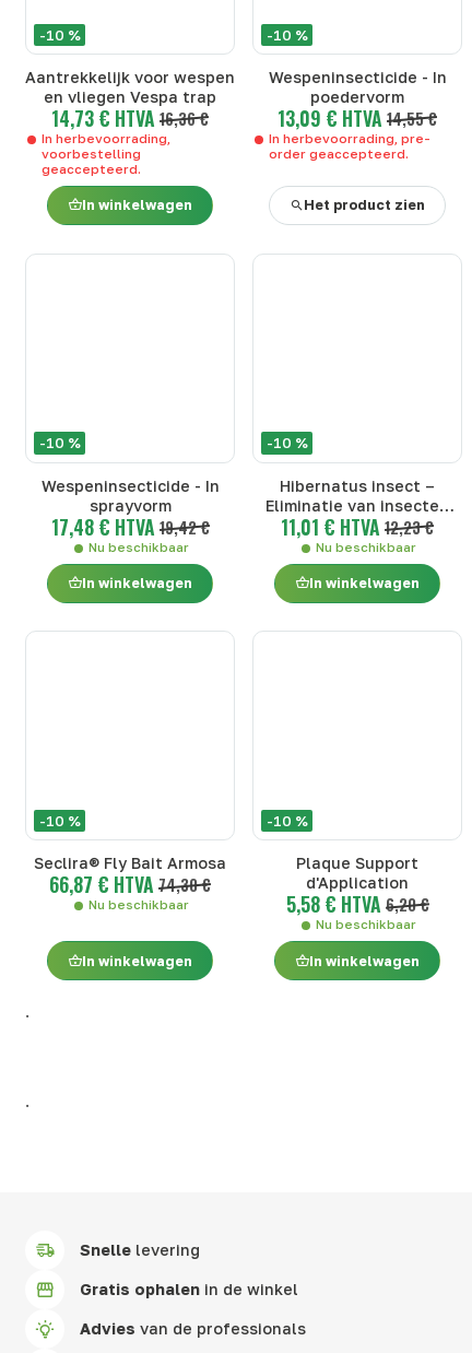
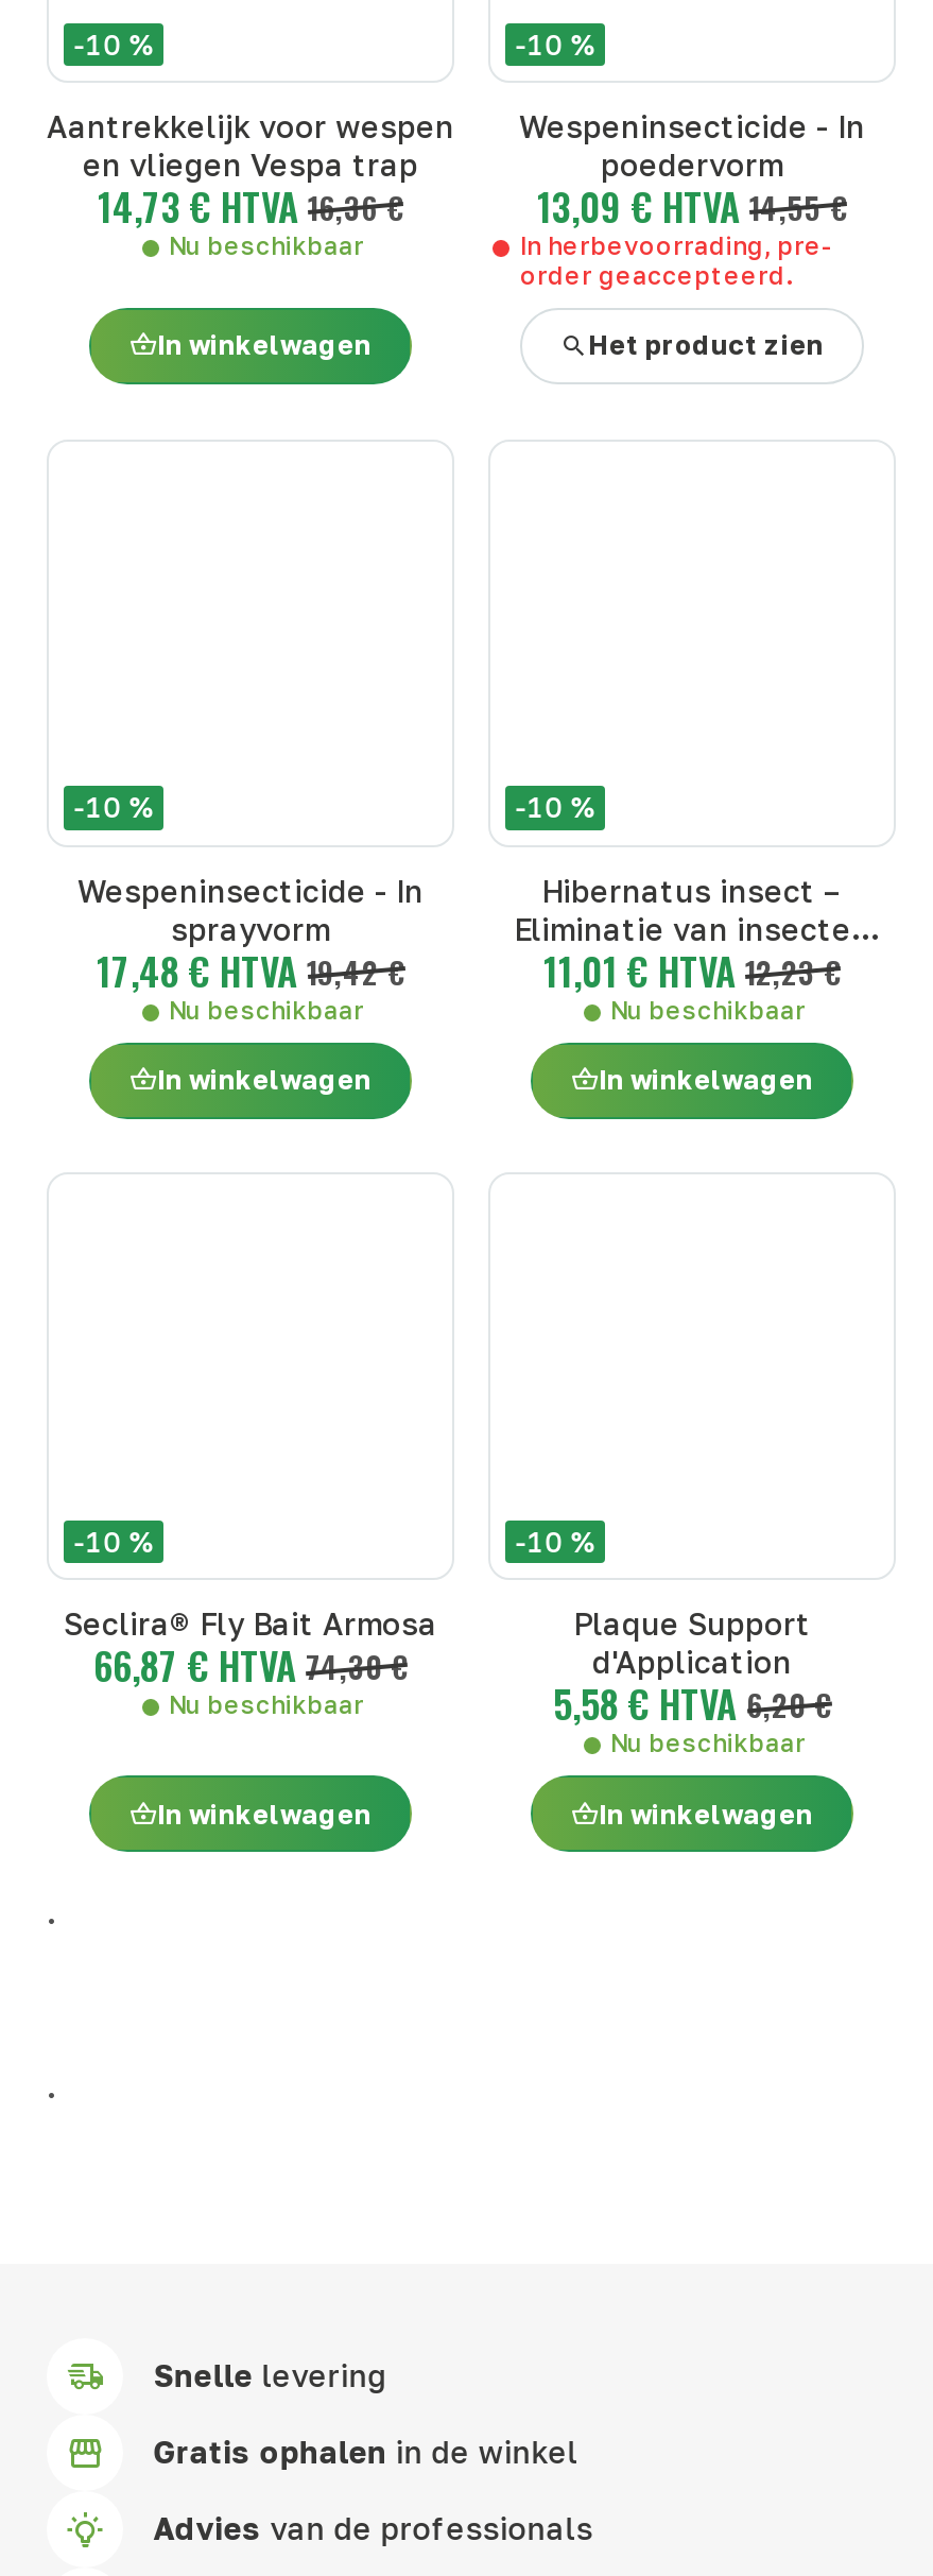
[42,131,170,177] In herbevoorrading, | voorbestelling | geaccepteerd. -> [169,231,364,261] Nu beschikbaar

